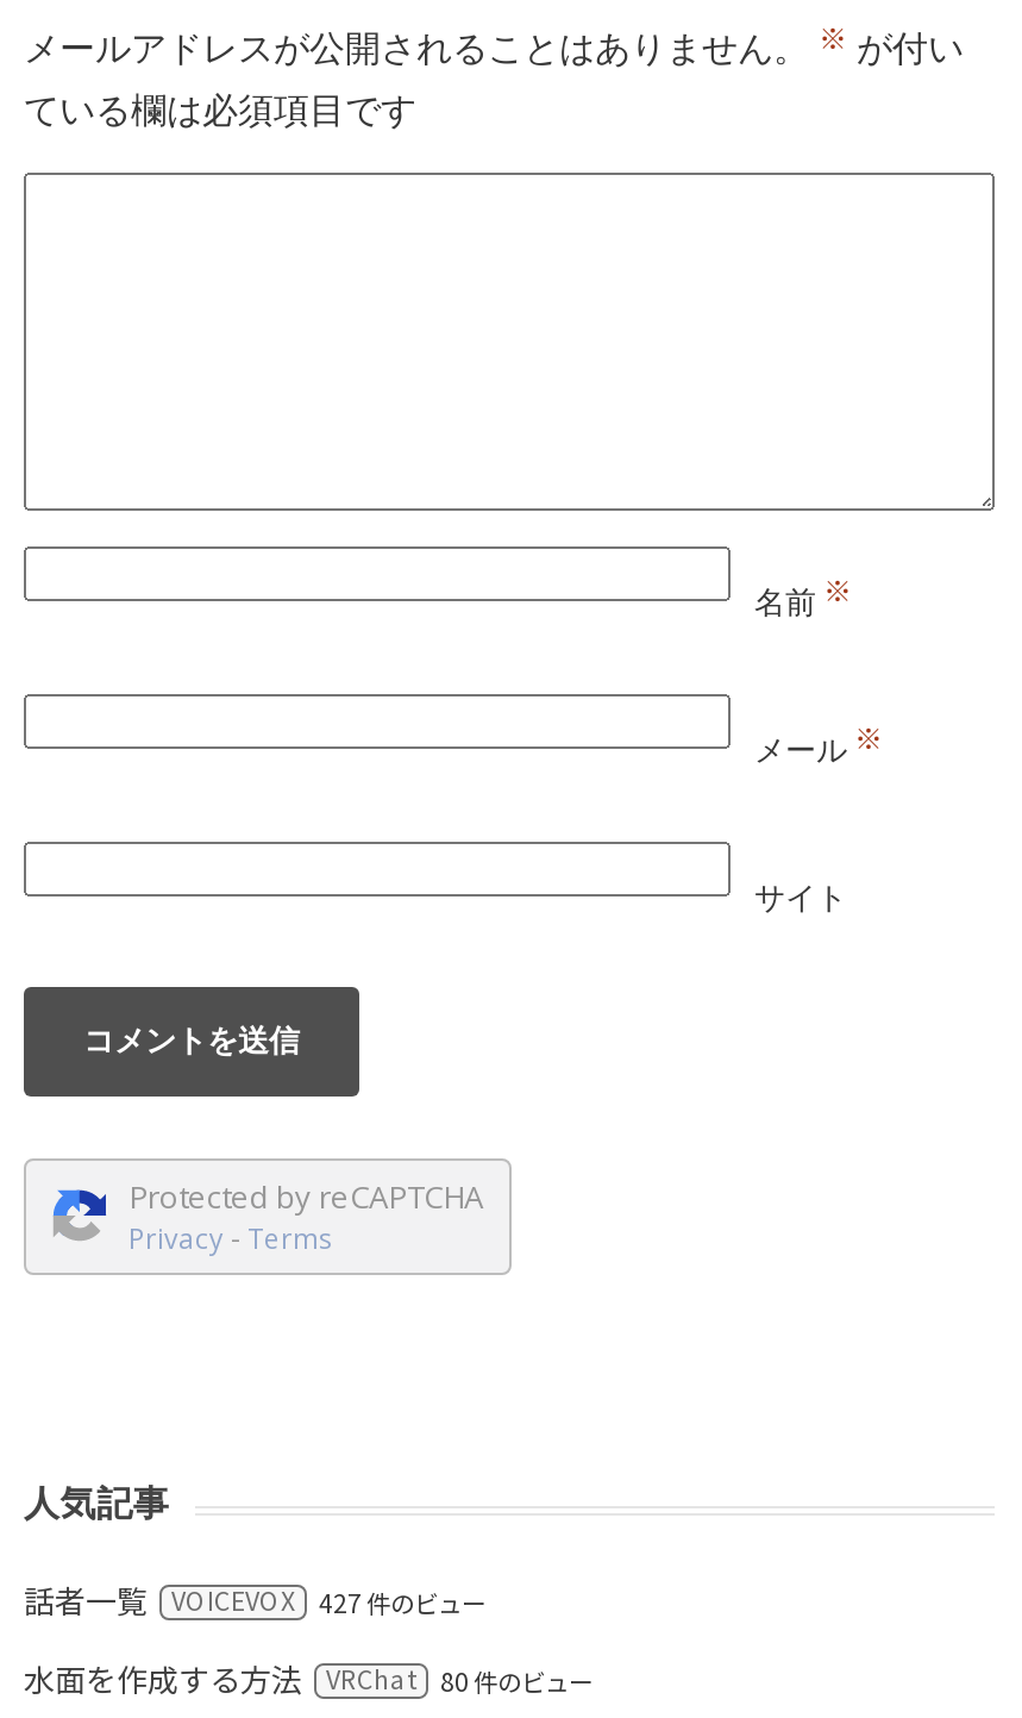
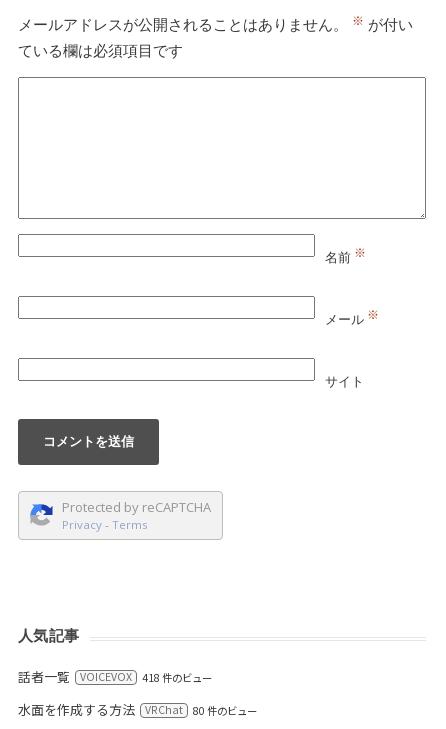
[24,1577,485,1622] 話者一覧 VOICEVOX 427 件のビュー -> [18,667,212,686] 話者一覧 VOICEVOX 418 件のビュー

